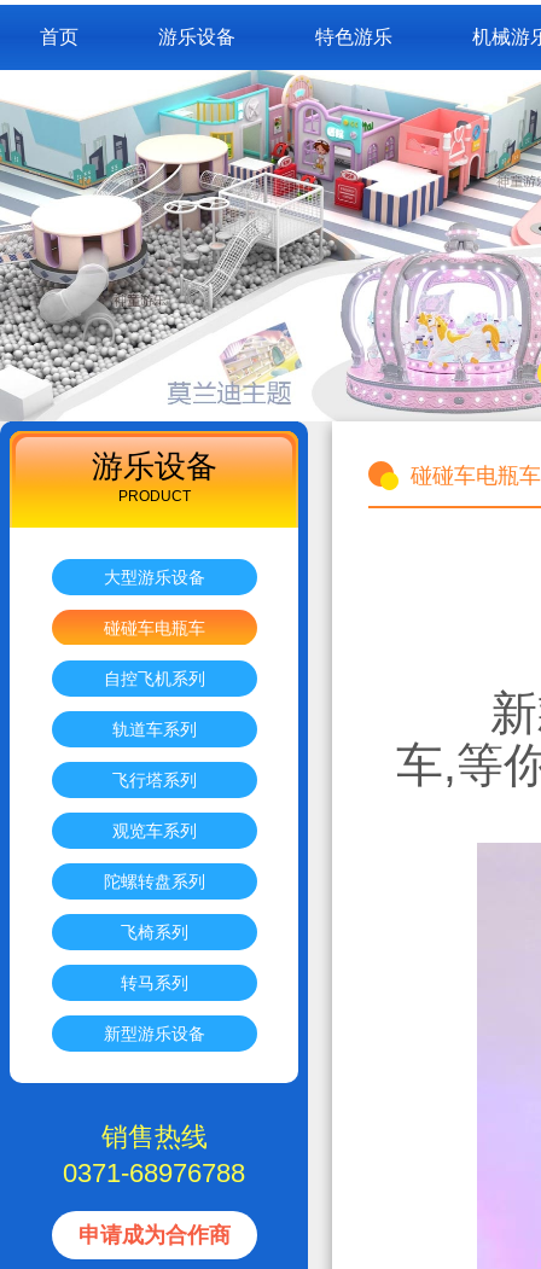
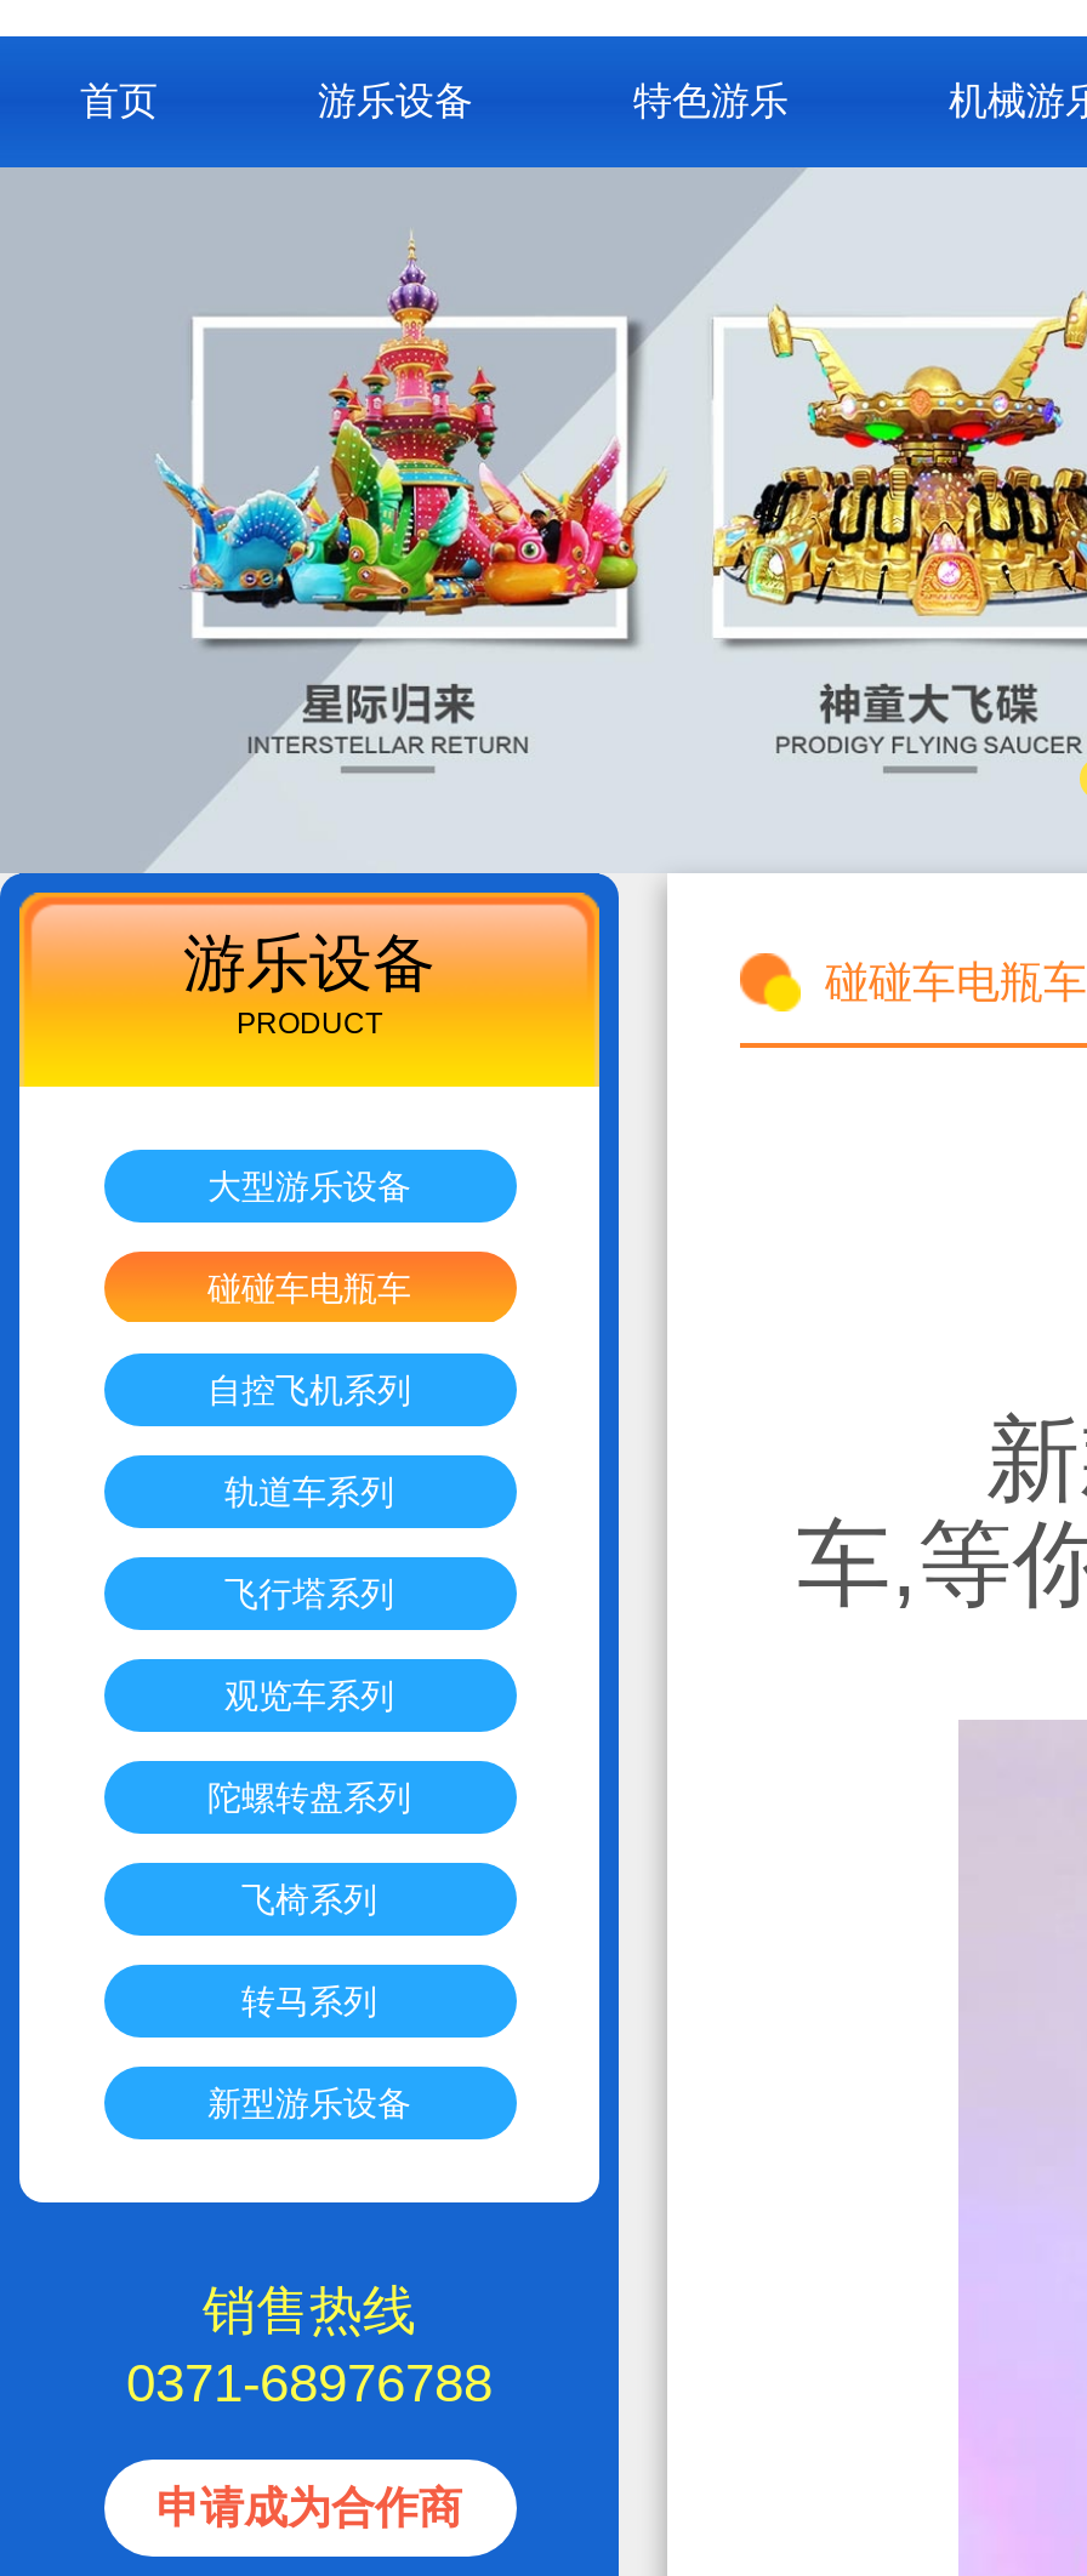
[4,70,537,421] [image] -> [7,167,1080,873] [image]

